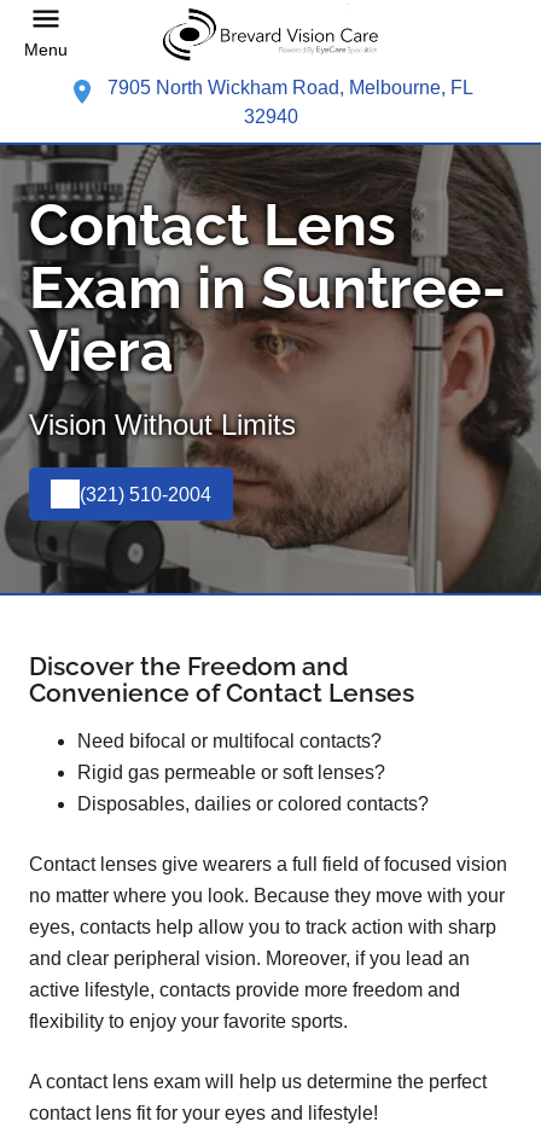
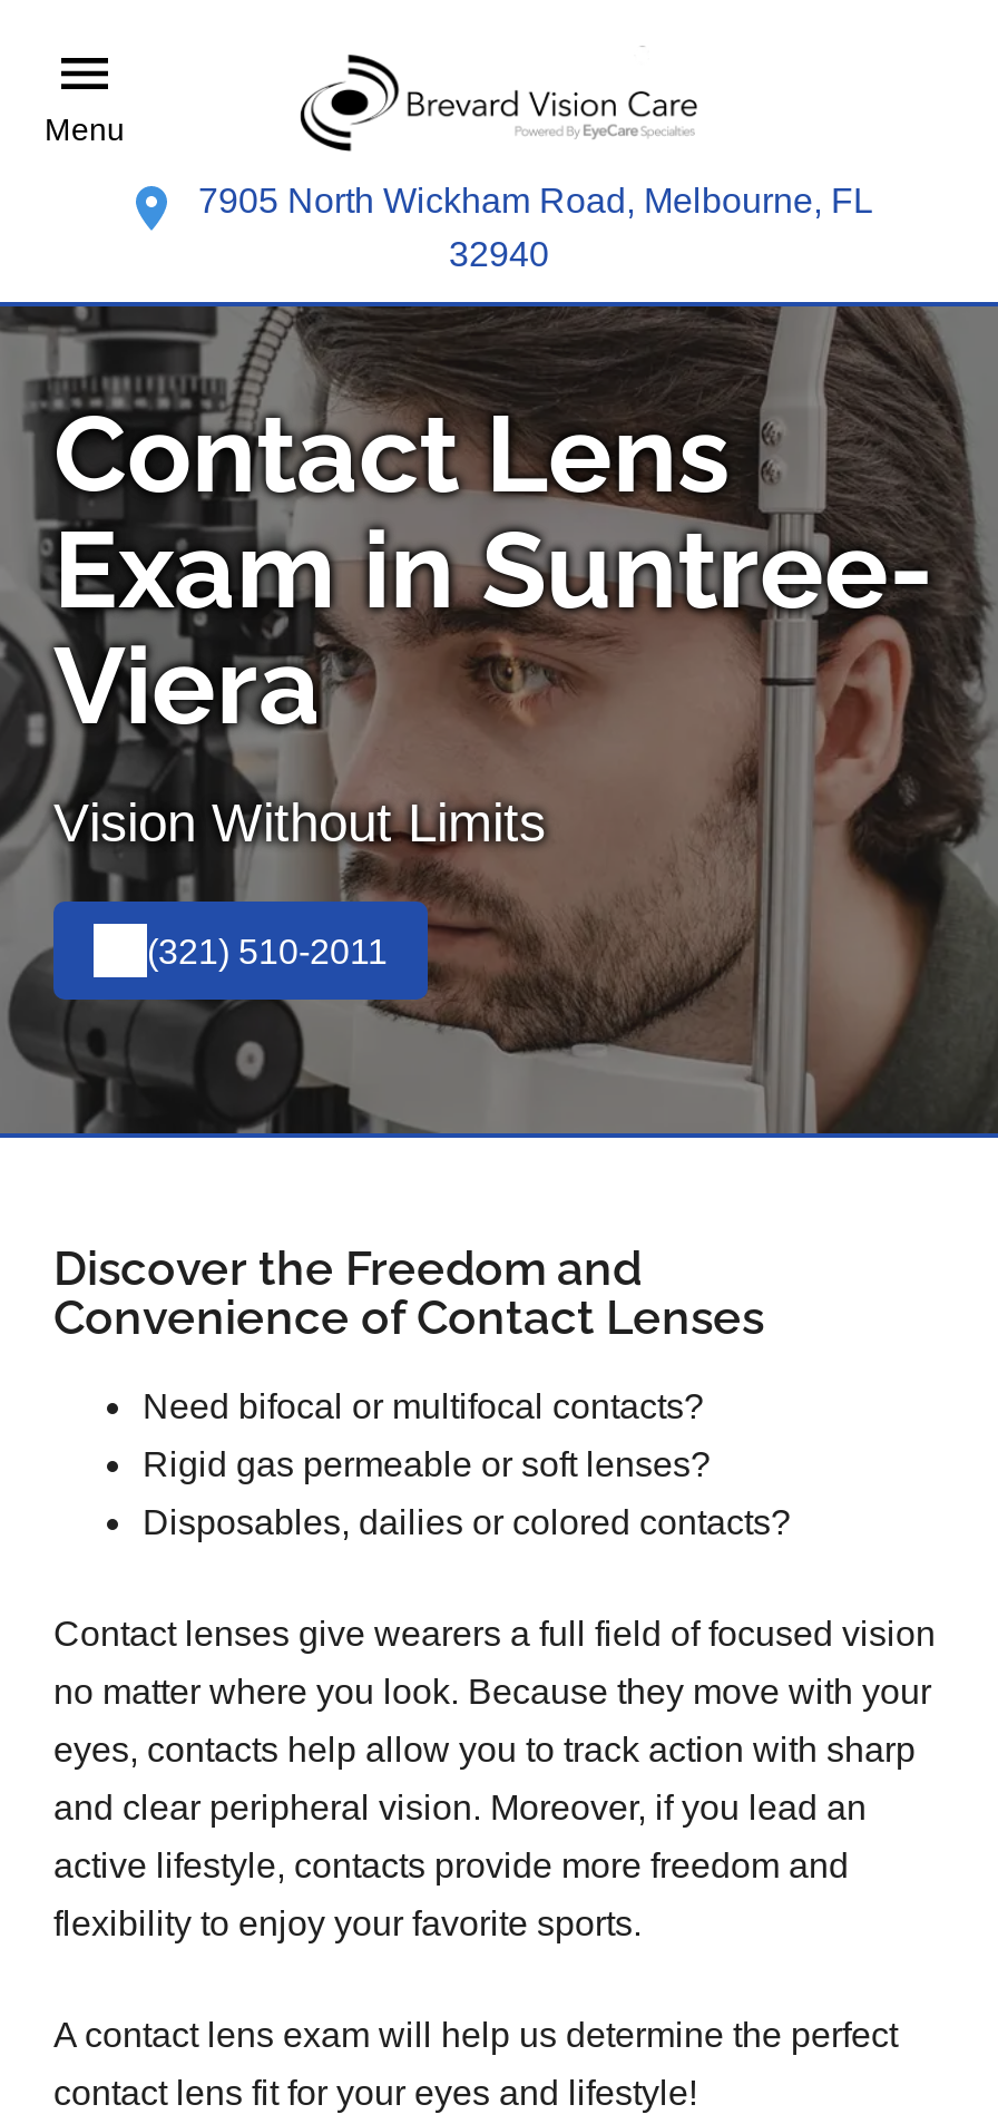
[80,484,211,505] (321) 510-2004 -> [147,933,388,970] (321) 510-2011

